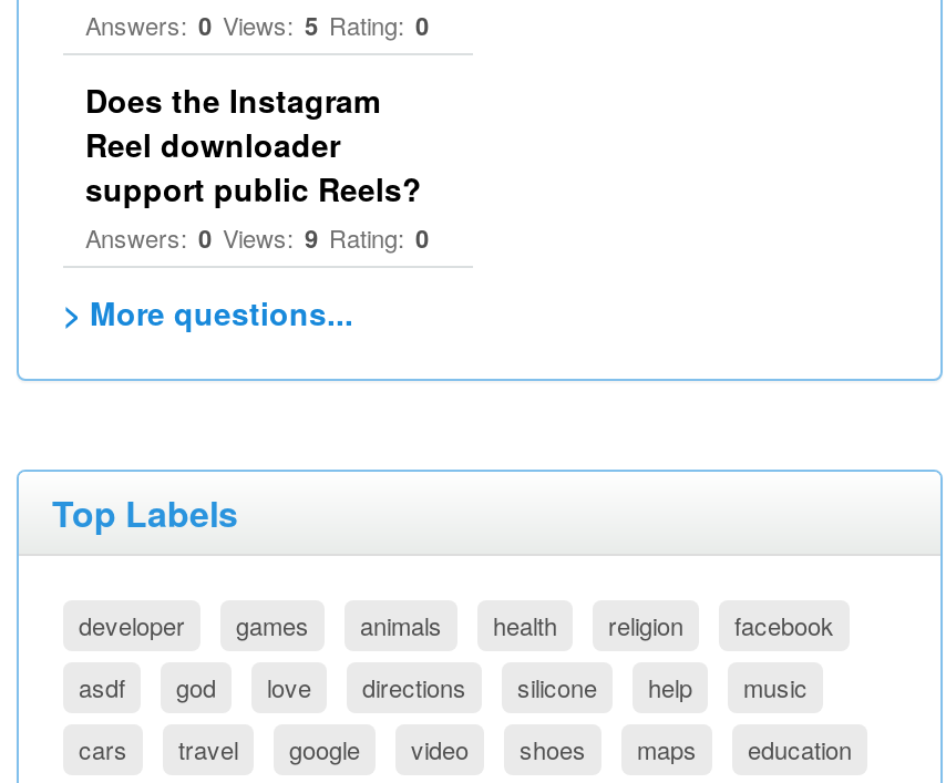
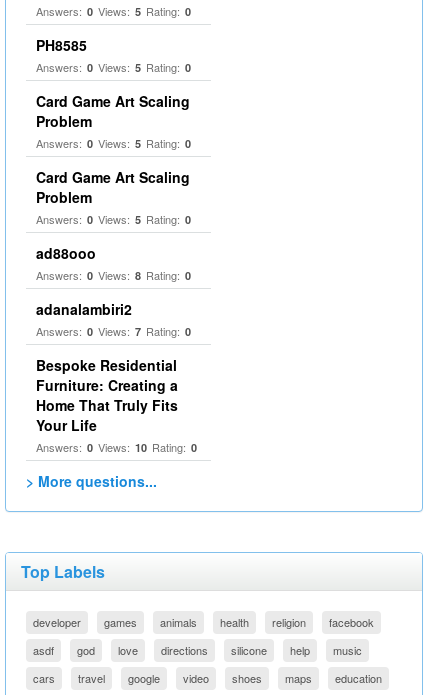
[85,78,429,255] Does the Instagram | Reel downloader | support public Reels? | Answers: 0 Views: 9 Rating: 0 -> [36,35,197,455] PH8585 | Answers: 0 Views: 5 Rating: 0 | Card Game Art Scaling | Problem | Answers: 0 Views: 5 Rating: 0 | Card Game Art Scaling | Problem | Answers: 0 Views: 5 Rating: 0 | ad88ooo | Answers: 0 Views: 8 Rating: 0 | adanalambiri2 | Answers: 0 Views: 7 Rating: 0 | Bespoke Residential | Furniture: Creating a | Home That Truly Fits | Your Life | Answers: 0 Views: 10 Rating: 0

